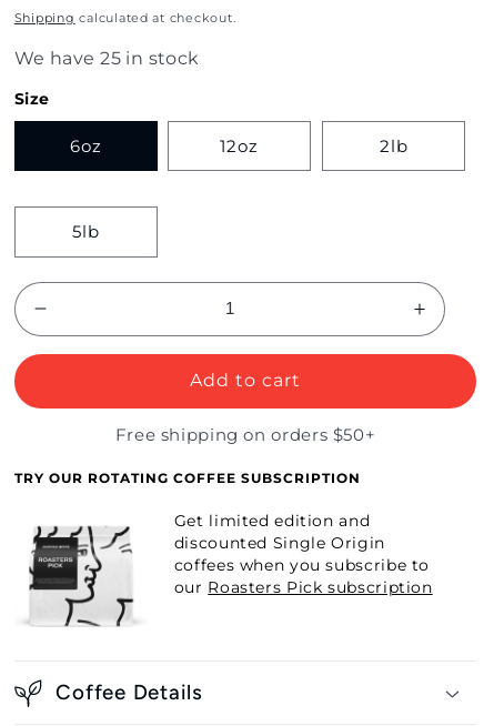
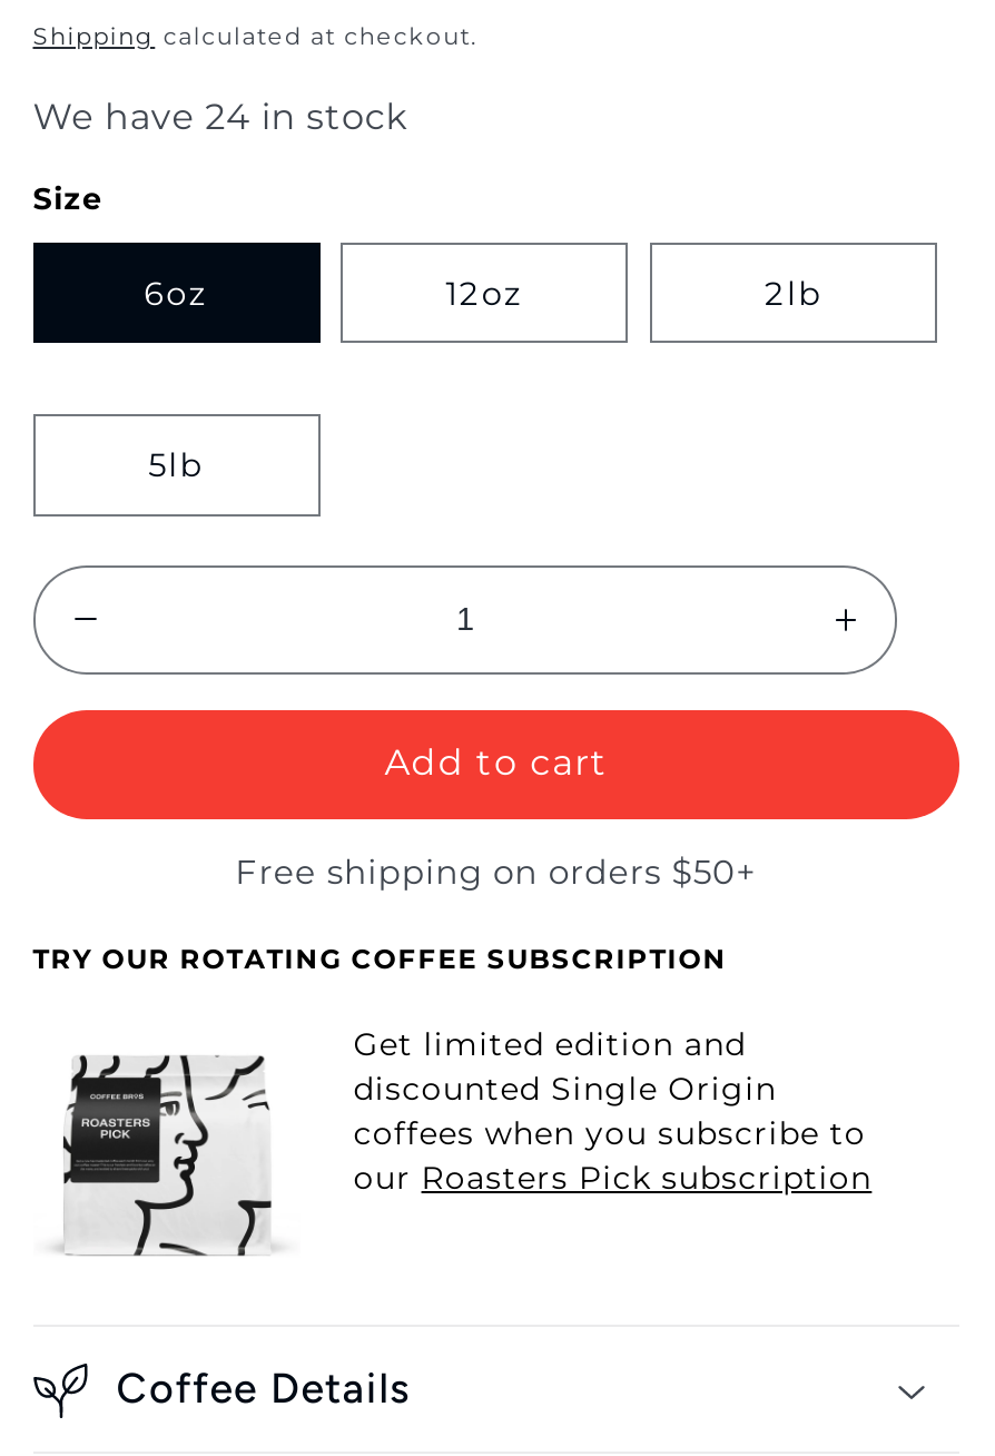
[14,47,199,68] We have 25 in stock -> [33,95,409,137] We have 24 in stock

